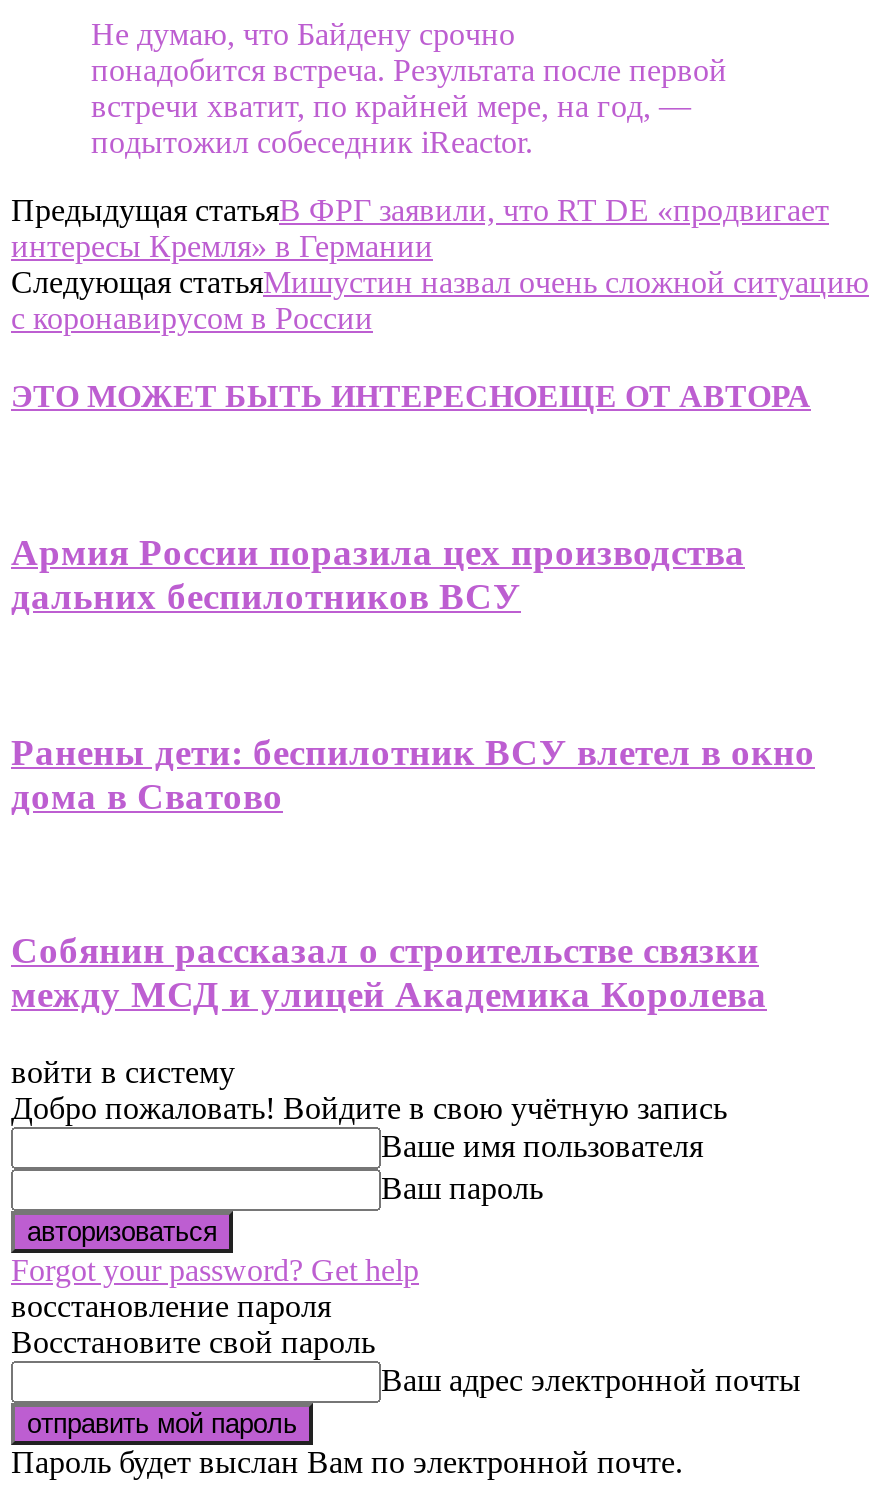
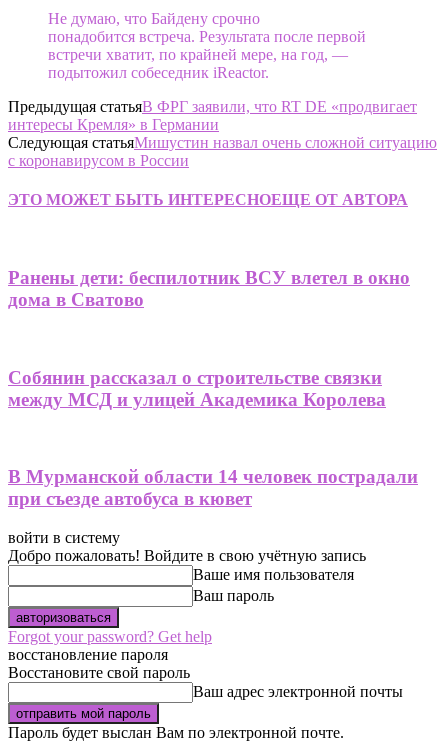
[11,531,745,617] Армия России поразила цех производства | дальних беспилотников ВСУ -> none
moved [11,730,815,1015] -> [8,267,410,409]: Ранены дети: беспилотник ВСУ влетел в окно | дома в Сватово | Собянин рассказал о строительстве связки | между МСД и улицей Академика Королева
none -> [8,466,418,509] В Мурманской области 14 человек пострадали | при съезде автобуса в кювет

